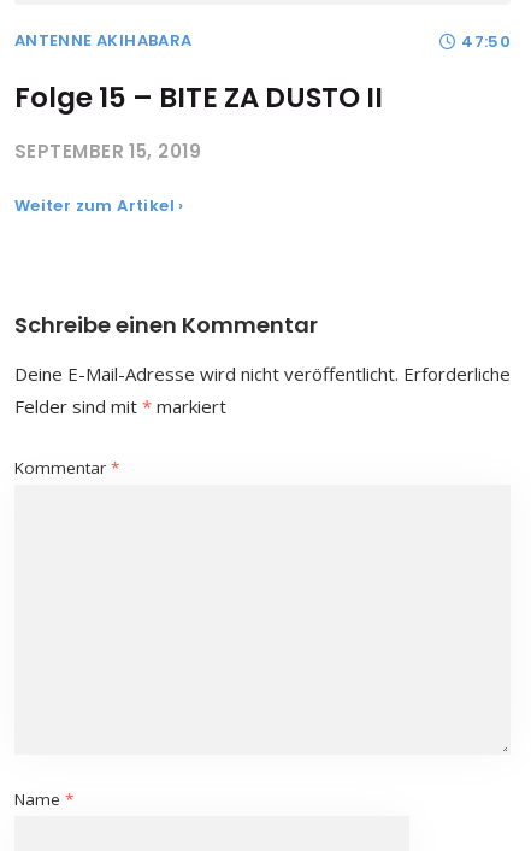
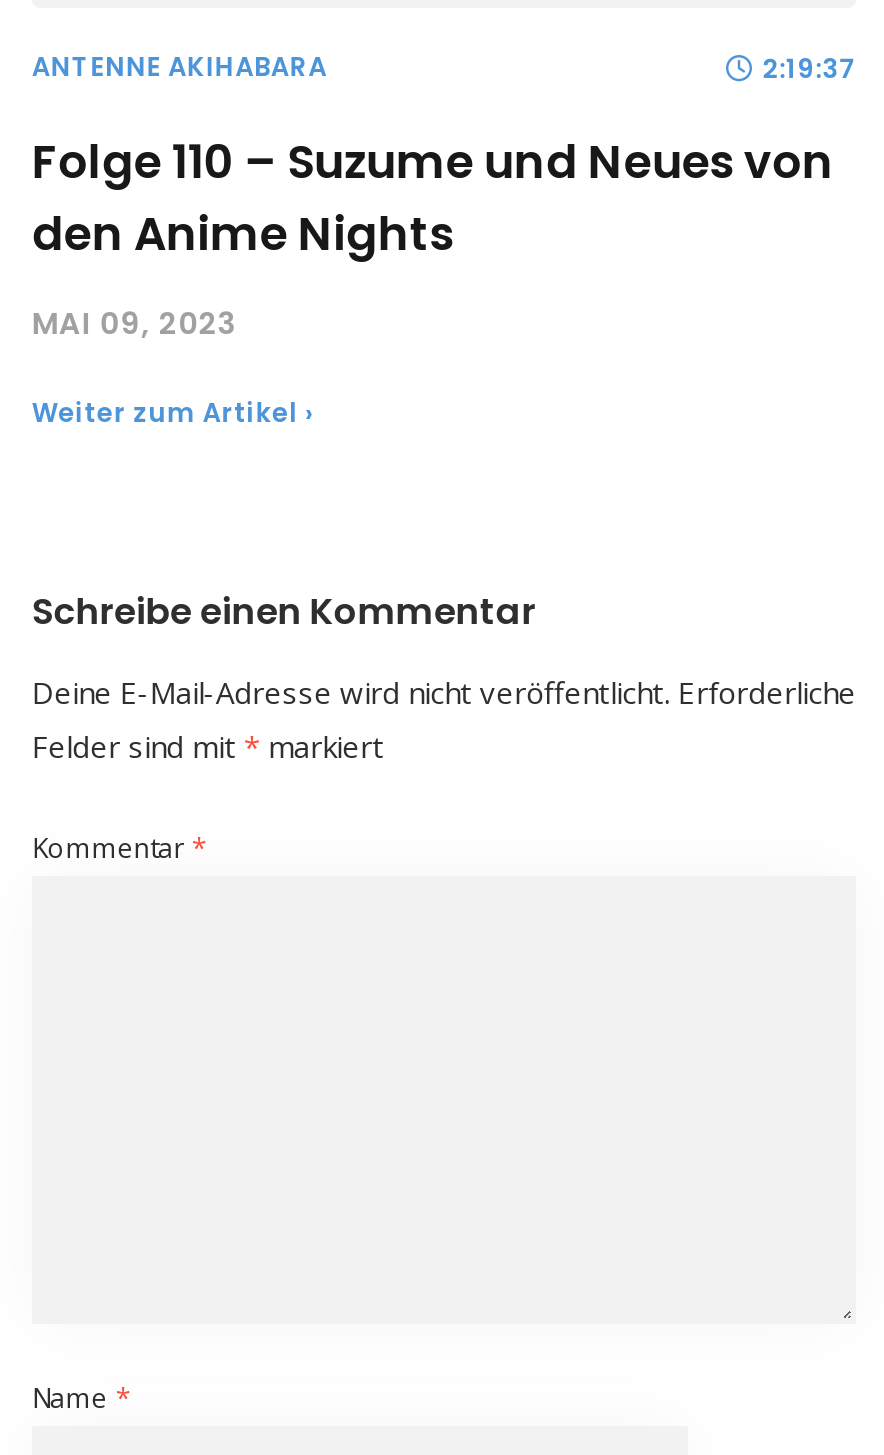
[461,30,511,53] 47:50 -> [763,51,856,89] 2:19:37
[14,79,383,117] Folge 15 – BITE ZA DUSTO II -> [32,131,834,267] Folge 110 – Suzume und Neues von | den Anime Nights
[14,139,201,164] SEPTEMBER 15, 2019 -> [32,303,237,345] MAI 09, 2023

